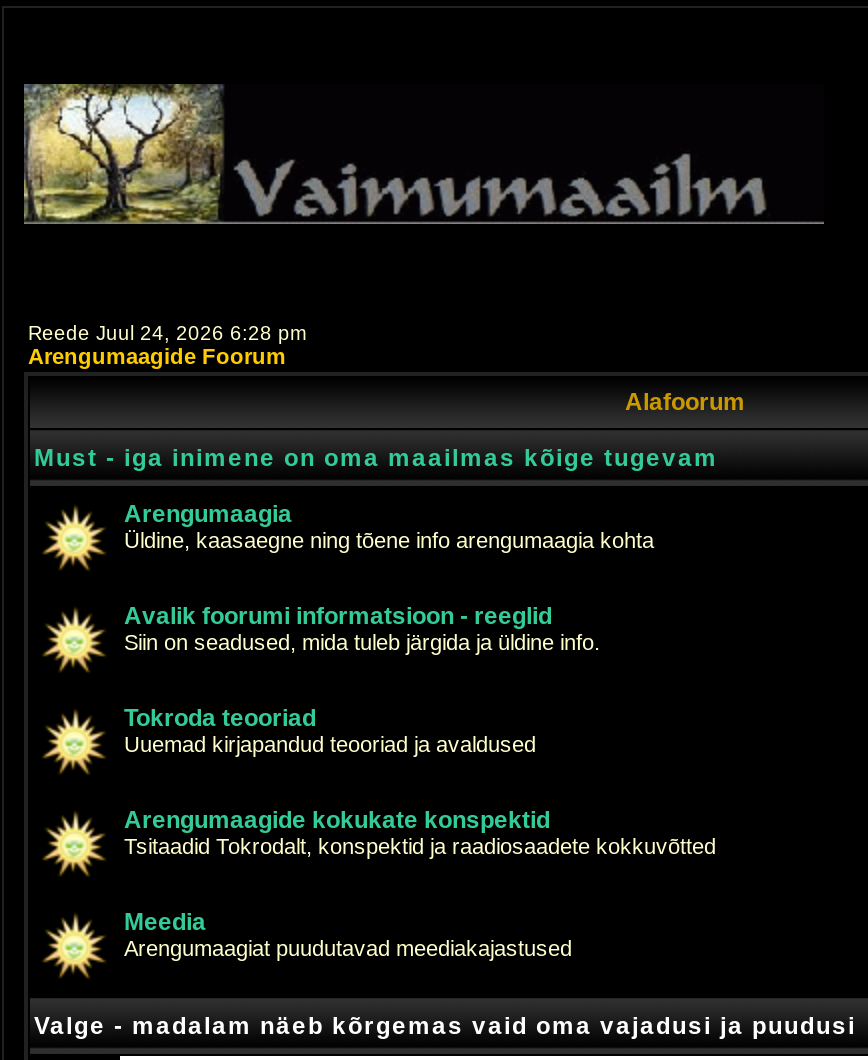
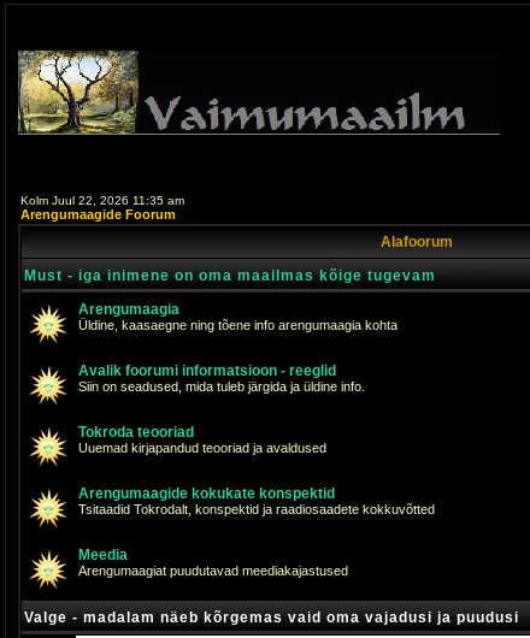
[28,322,306,344] Reede Juul 24, 2026 6:28 pm -> [20,194,184,207] Kolm Juul 22, 2026 11:35 am

